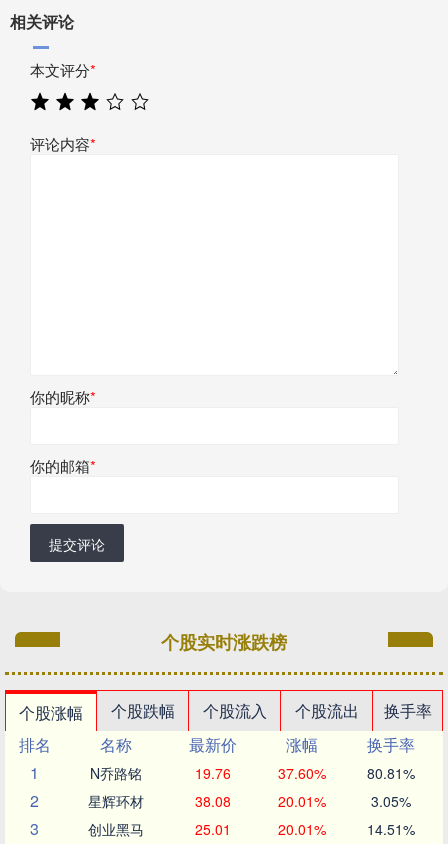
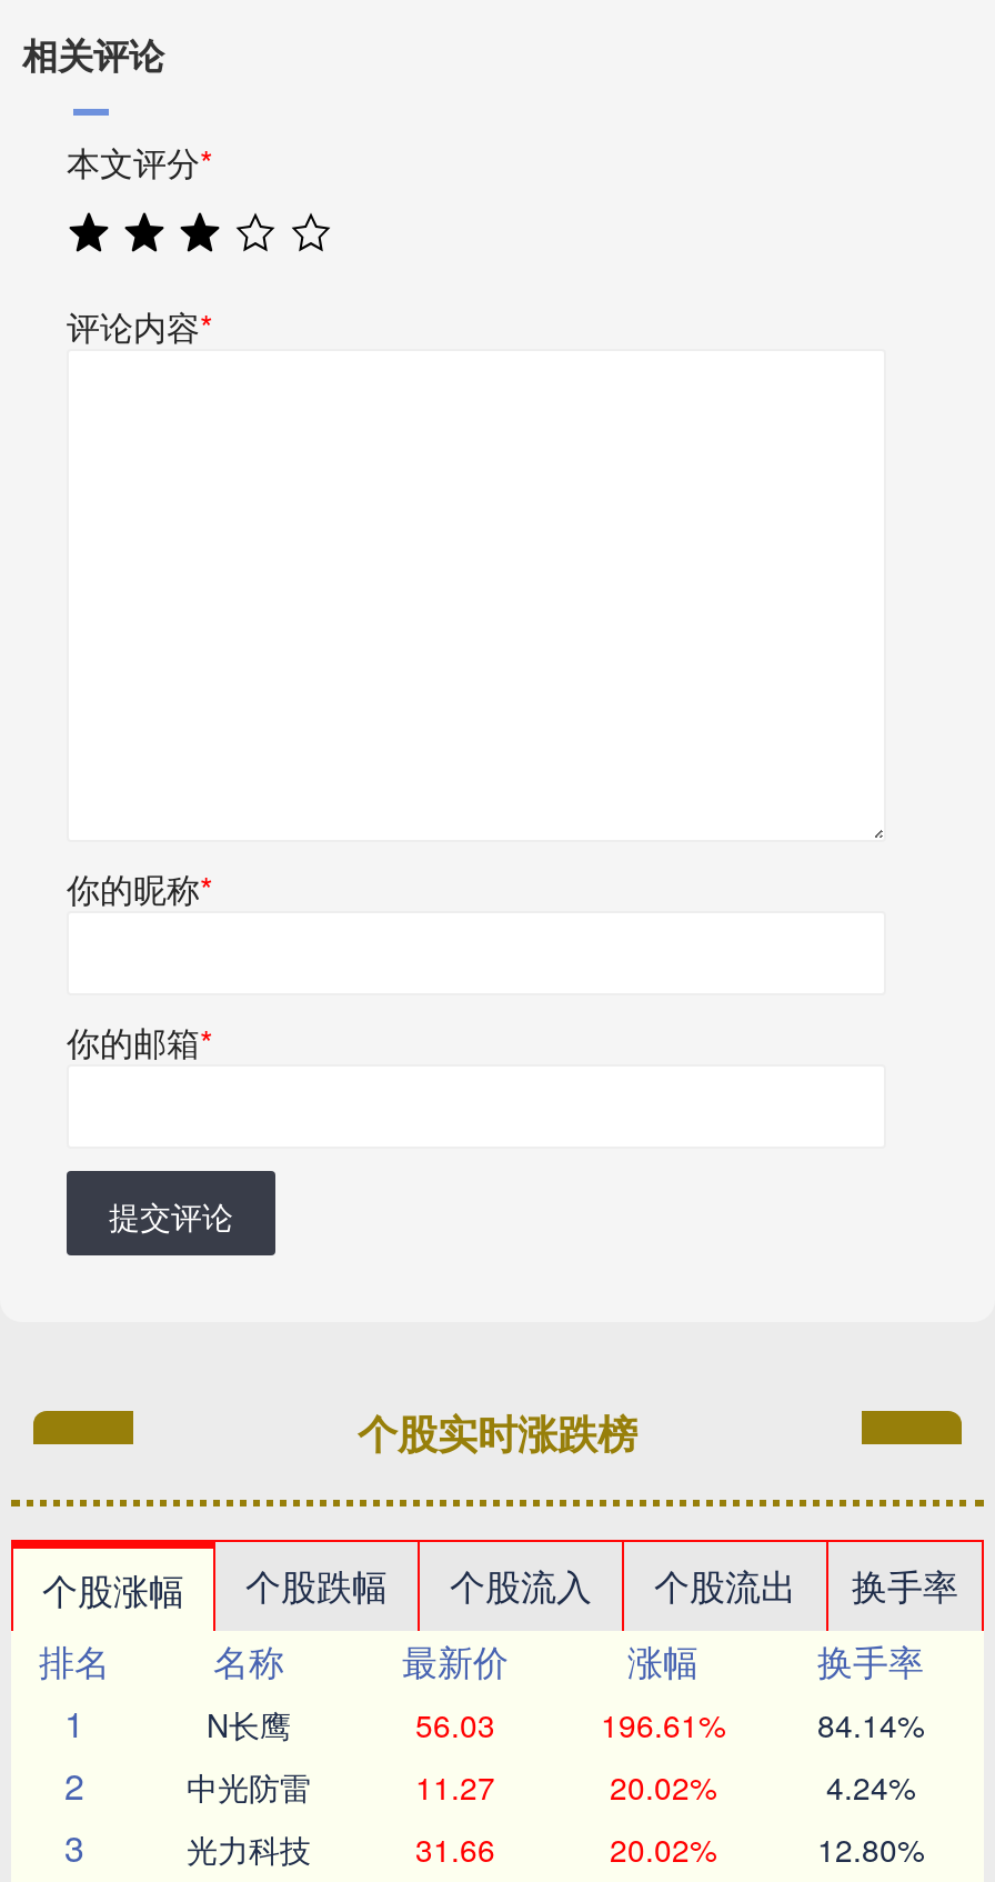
[90,763,414,783] N乔路铭 | 19.76 | 37.60% | 80.81% -> [207,1703,924,1747] N长鹰 | 56.03 | 196.61% | 84.14%
[88,791,410,811] 星辉环材 | 38.08 | 20.01% | 3.05% -> [187,1765,915,1809] 中光防雷 | 11.27 | 20.02% | 4.24%
[88,819,414,839] 创业黑马 | 25.01 | 20.01% | 14.51% -> [187,1827,924,1872] 光力科技 | 31.66 | 20.02% | 12.80%

